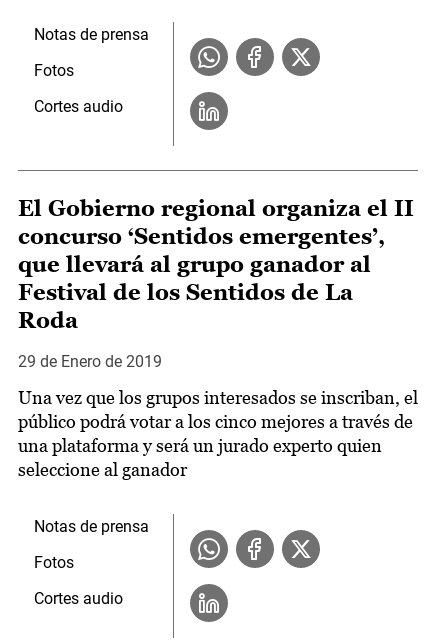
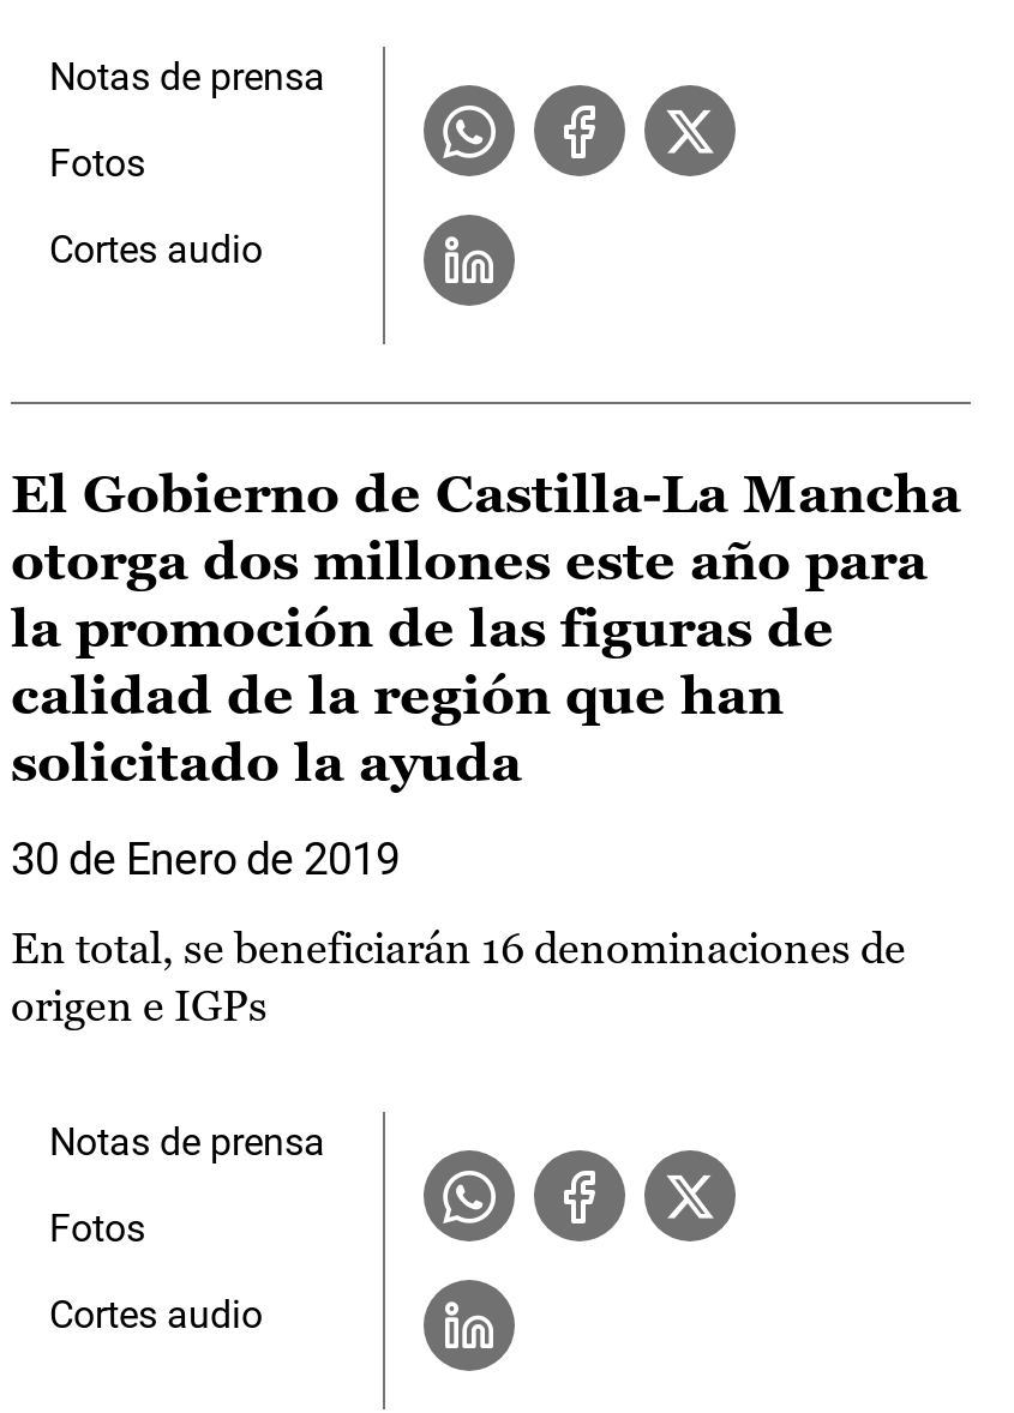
[18,196,414,333] El Gobierno regional organiza el II | concurso ‘Sentidos emergentes’, | que llevará al grupo ganador al | Festival de los Sentidos de La | Roda -> [11,464,961,793] El Gobierno de Castilla-La Mancha | otorga dos millones este año para | la promoción de las figuras de | calidad de la región que han | solicitado la ayuda
[18,352,162,371] 29 de Enero de 2019 -> [11,834,400,884] 30 de Enero de 2019
[18,387,418,480] Una vez que los grupos interesados se inscriban, el | público podrá votar a los cinco mejores a través de | una plataforma y será un jurado experto quien | seleccione al ganador -> [11,923,906,1031] En total, se beneficiarán 16 denominaciones de | origen e IGPs

